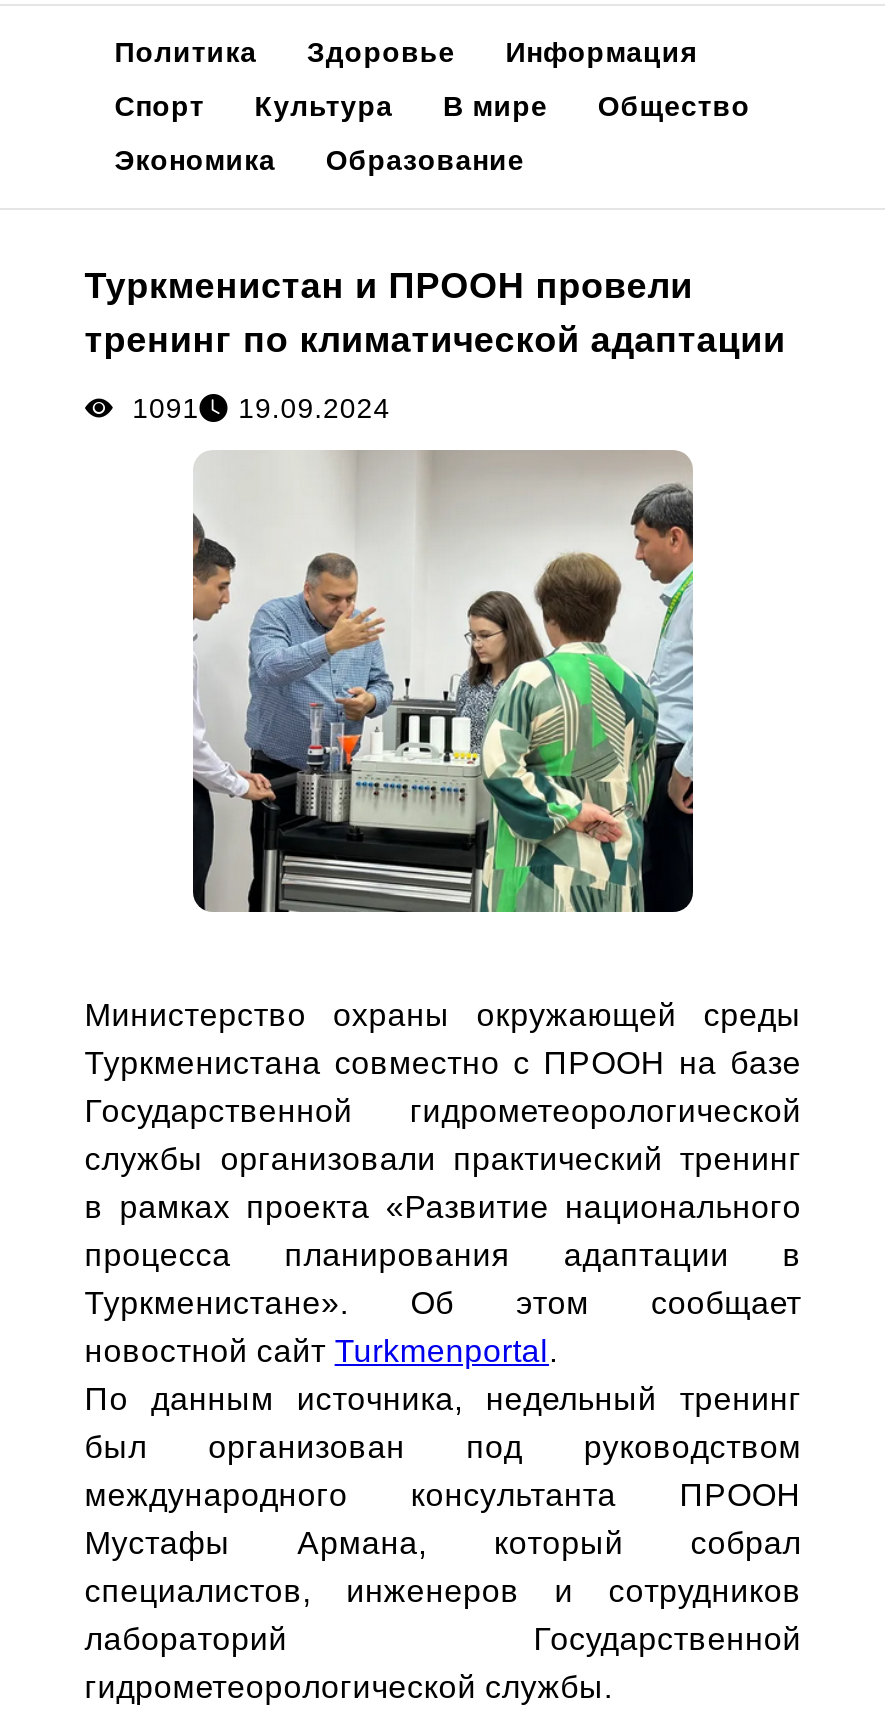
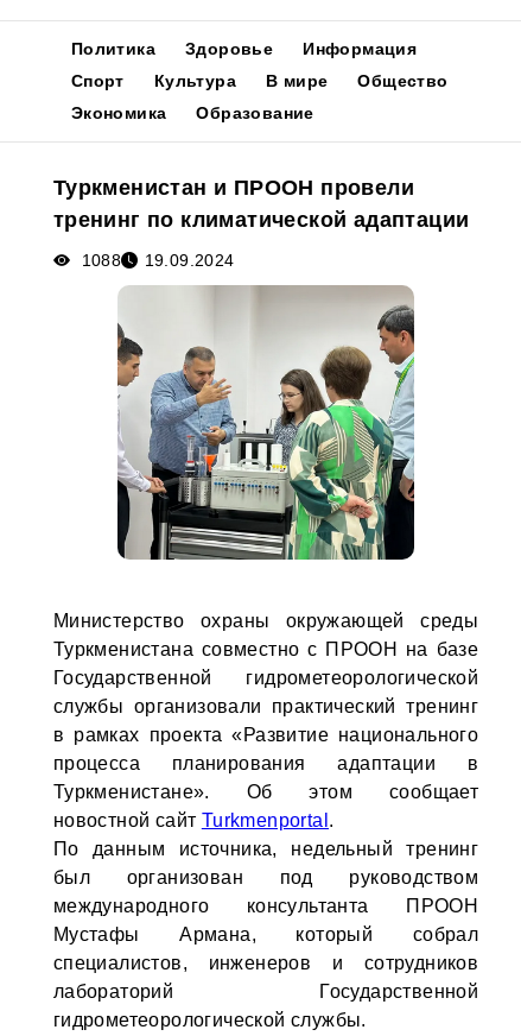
[123,392,390,424] 1091 19.09.2024 -> [76,251,235,270] 1088 19.09.2024

